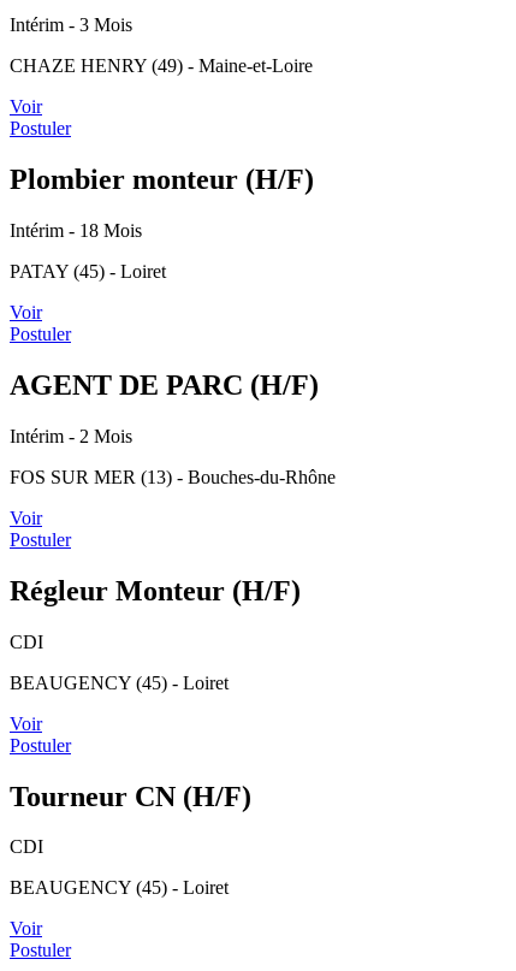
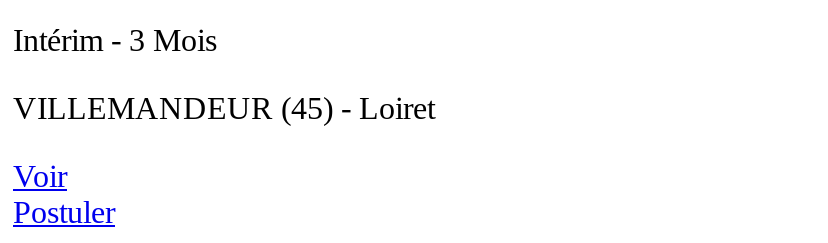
[10,56,336,898] CHAZE HENRY (49) - Maine-et-Loire | Voir | Postuler | Plombier monteur (H/F) | Intérim - 18 Mois | PATAY (45) - Loiret | Voir | Postuler | AGENT DE PARC (H/F) | Intérim - 2 Mois | FOS SUR MER (13) - Bouches-du-Rhône | Voir | Postuler | Régleur Monteur (H/F) | CDI | BEAUGENCY (45) - Loiret | Voir | Postuler | Tourneur CN (H/F) | CDI | BEAUGENCY (45) - Loiret -> [13,91,435,125] VILLEMANDEUR (45) - Loiret

